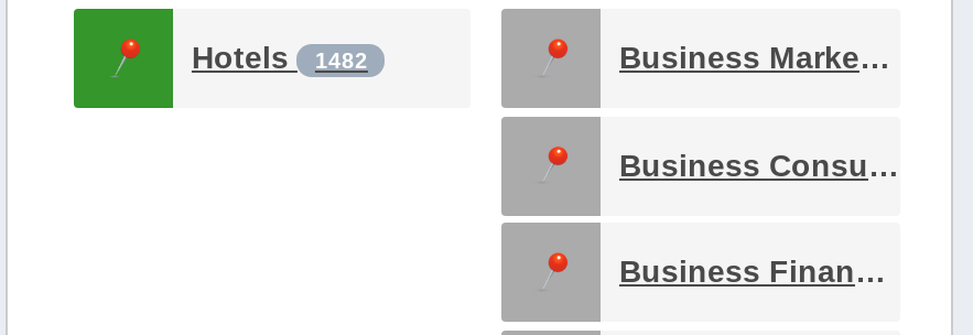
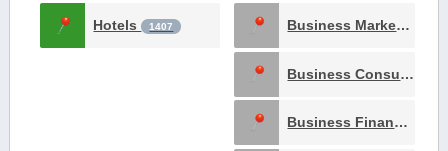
[192,40,368,75] Hotels 1482 -> [93,17,173,33] Hotels 1407

